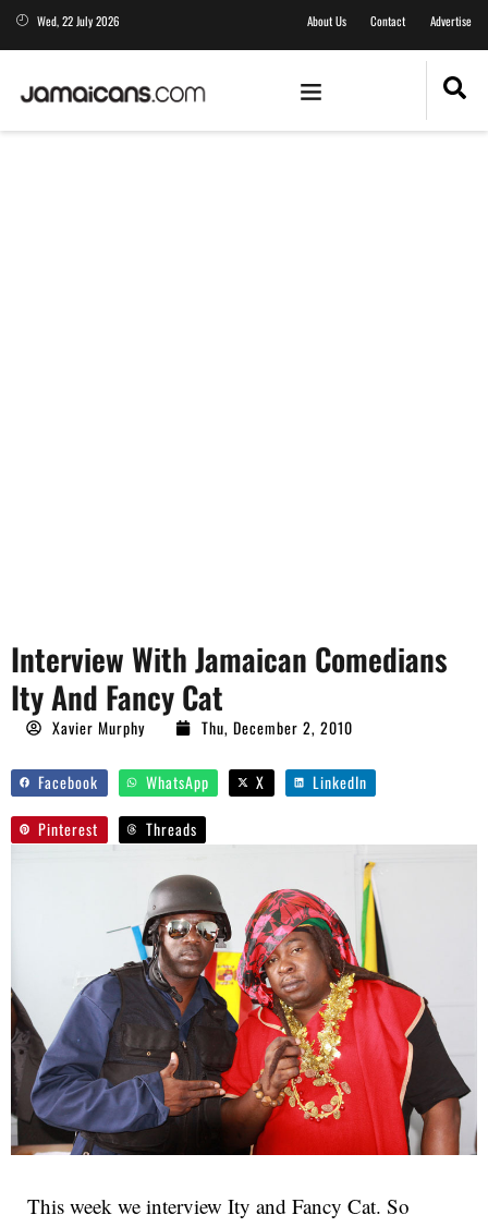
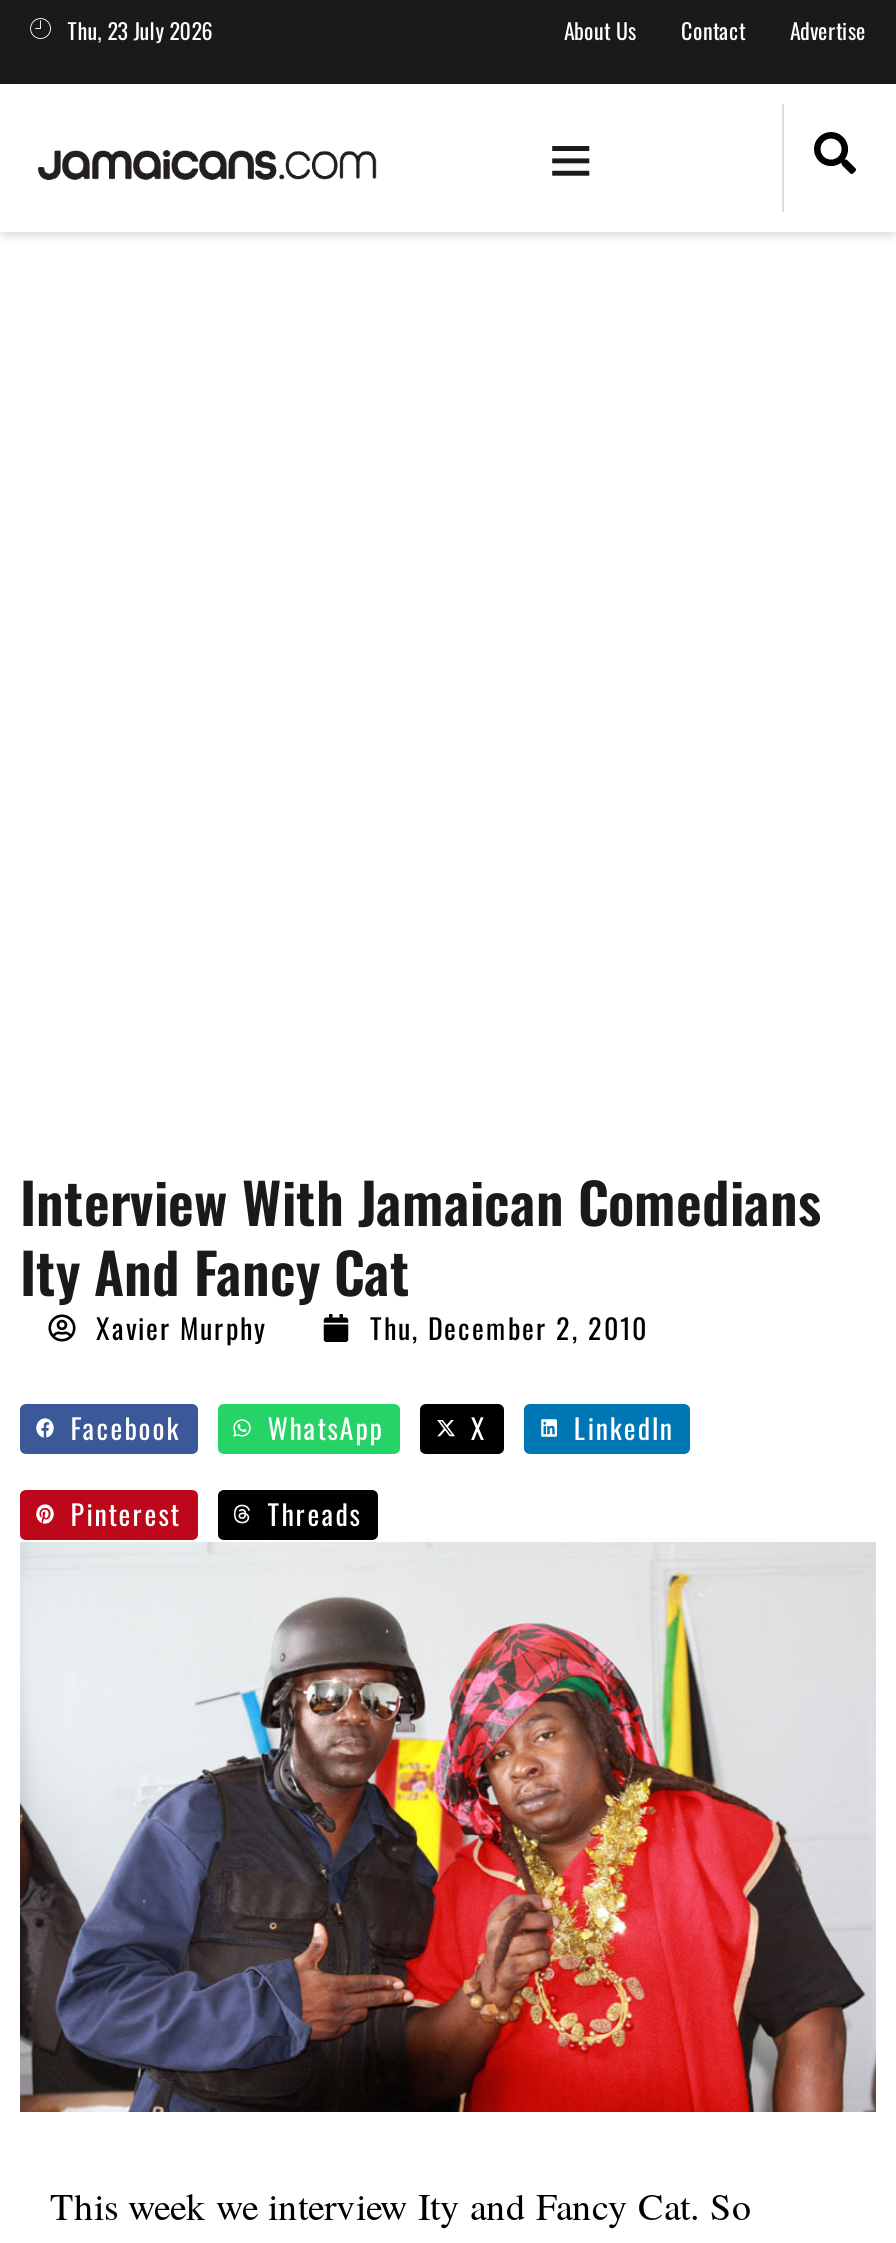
[37,12,120,29] Wed, 22 July 2026 -> [68,14,214,46] Thu, 23 July 2026

